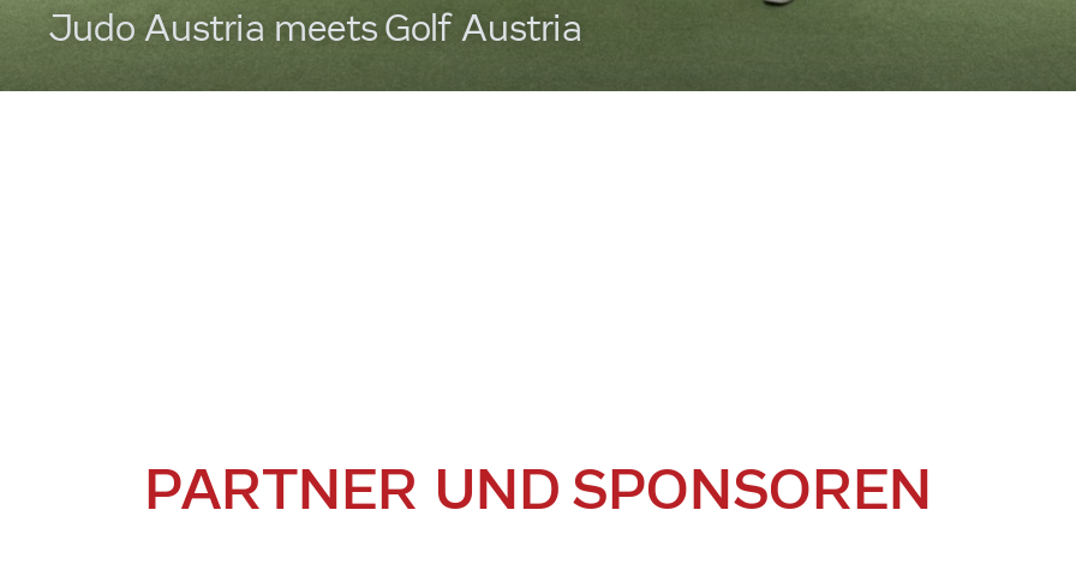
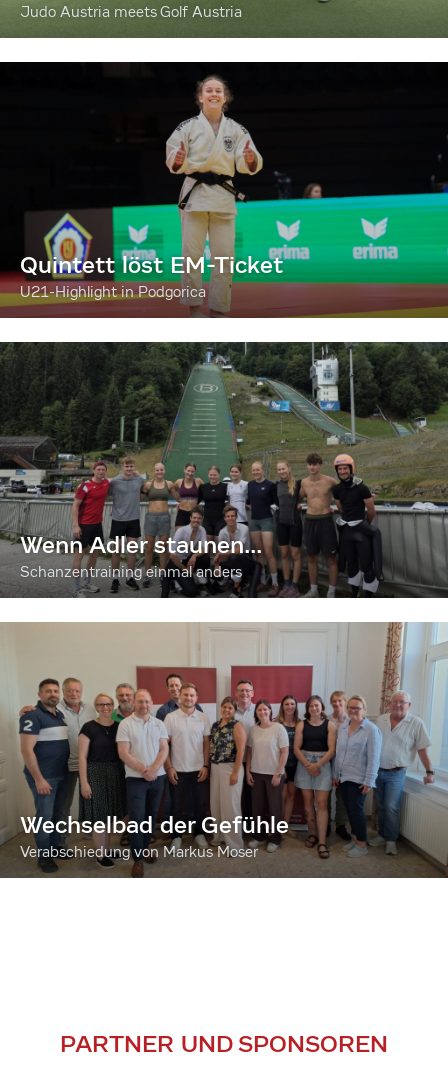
none -> [3,61,445,319] [image] | Quintett löst EM-Ticket | U21-Highlight in Podgorica
none -> [3,341,445,599] [image] | Wenn Adler staunen... | Schanzentraining einmal anders
none -> [3,621,445,878] [image] | Wechselbad der Gefühle | Verabschiedung von Markus Moser

